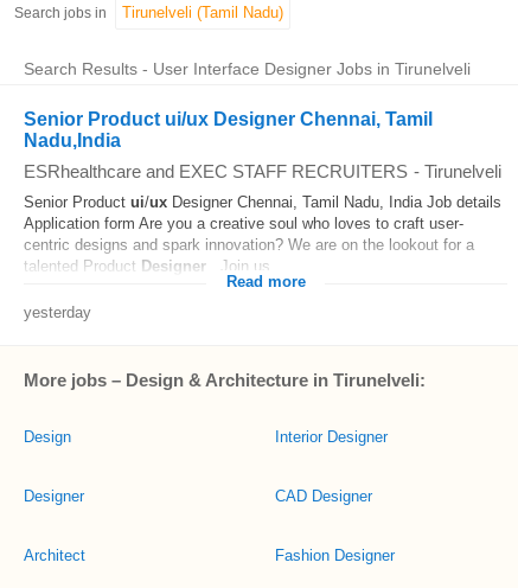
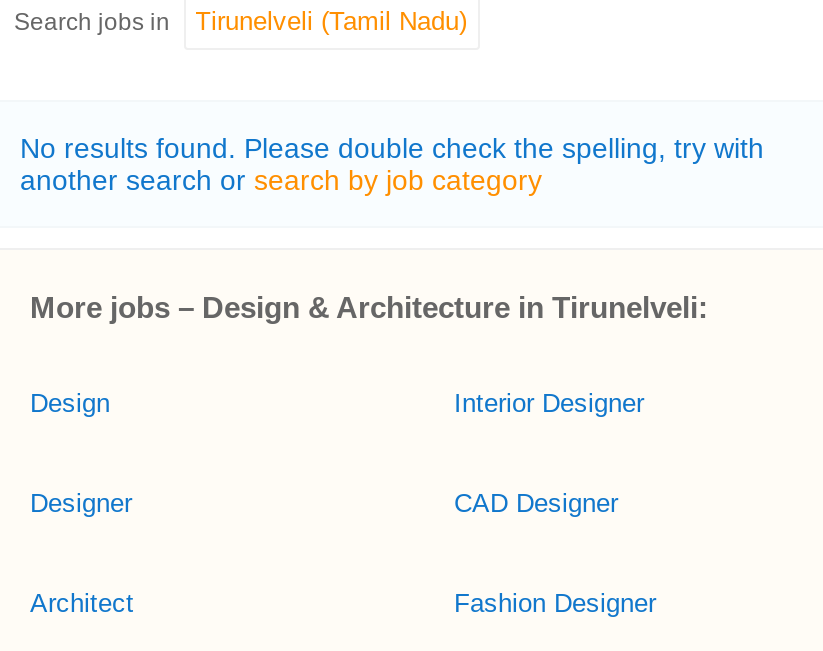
[24,59,501,321] Search Results - User Interface Designer Jobs in Tirunelveli | Senior Product ui/ux Designer Chennai, Tamil | Nadu,India | ESRhealthcare and EXEC STAFF RECRUITERS - Tirunelveli | Senior Product ui/ux Designer Chennai, Tamil Nadu, India Job details | Application form Are you a creative soul who loves to craft user- | centric designs and spark innovation? We are on the lookout for a | talented Product Designer. Join us... | Read more | yesterday -> [20,132,764,196] No results found. Please double check the spelling, try with | another search or search by job category

